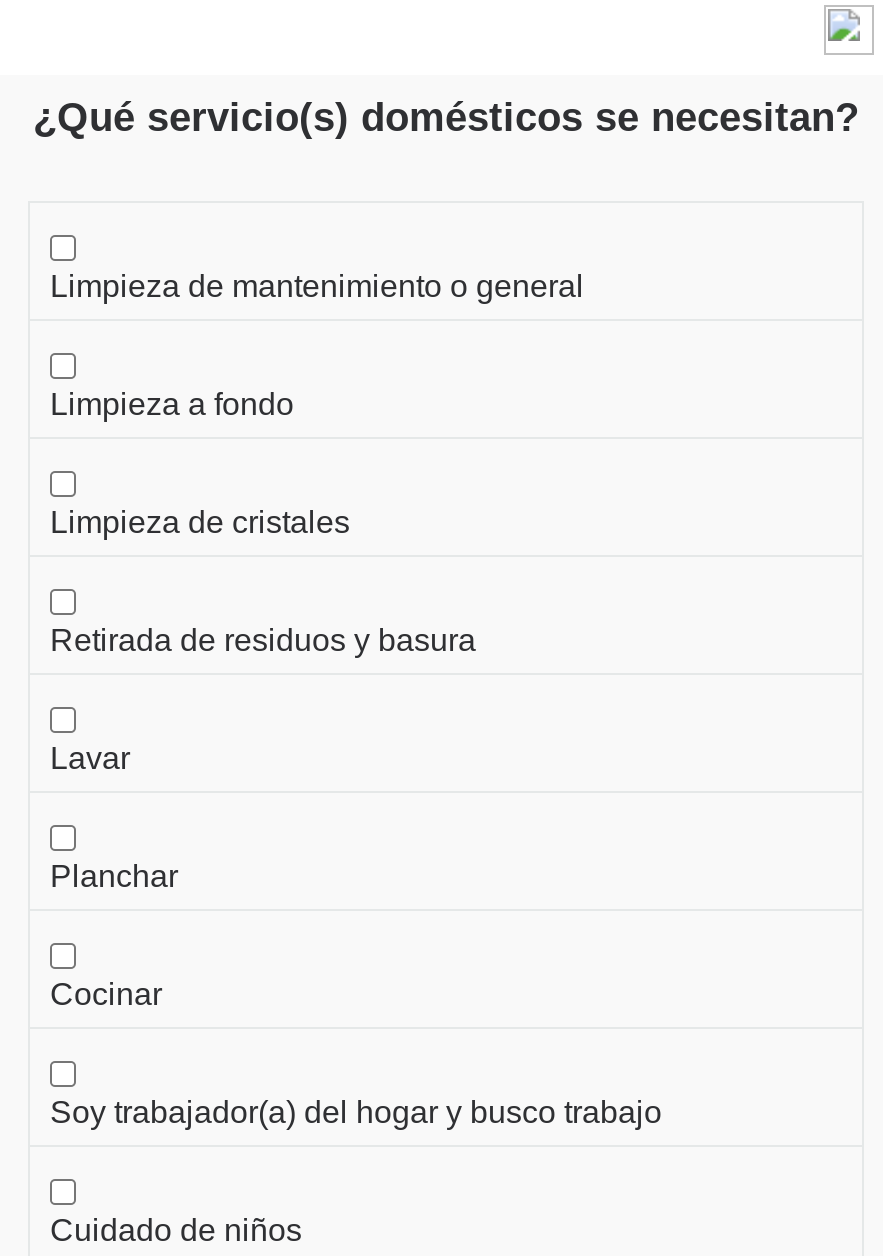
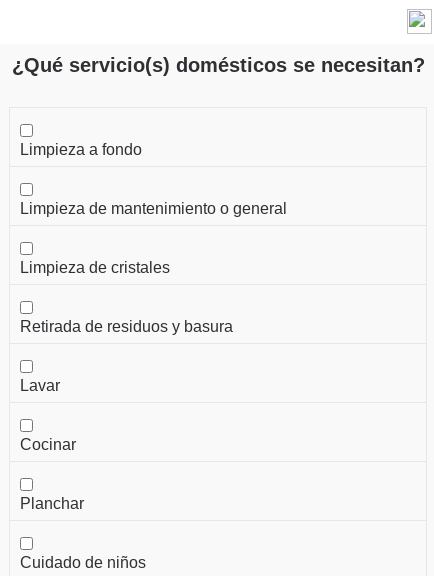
moved [50,269,584,303] -> [20,200,287,217]: Limpieza de mantenimiento o general
moved [50,859,178,893] -> [20,495,84,512]: Planchar
[50,1095,662,1129] Soy trabajador(a) del hogar y busco trabajo -> none

